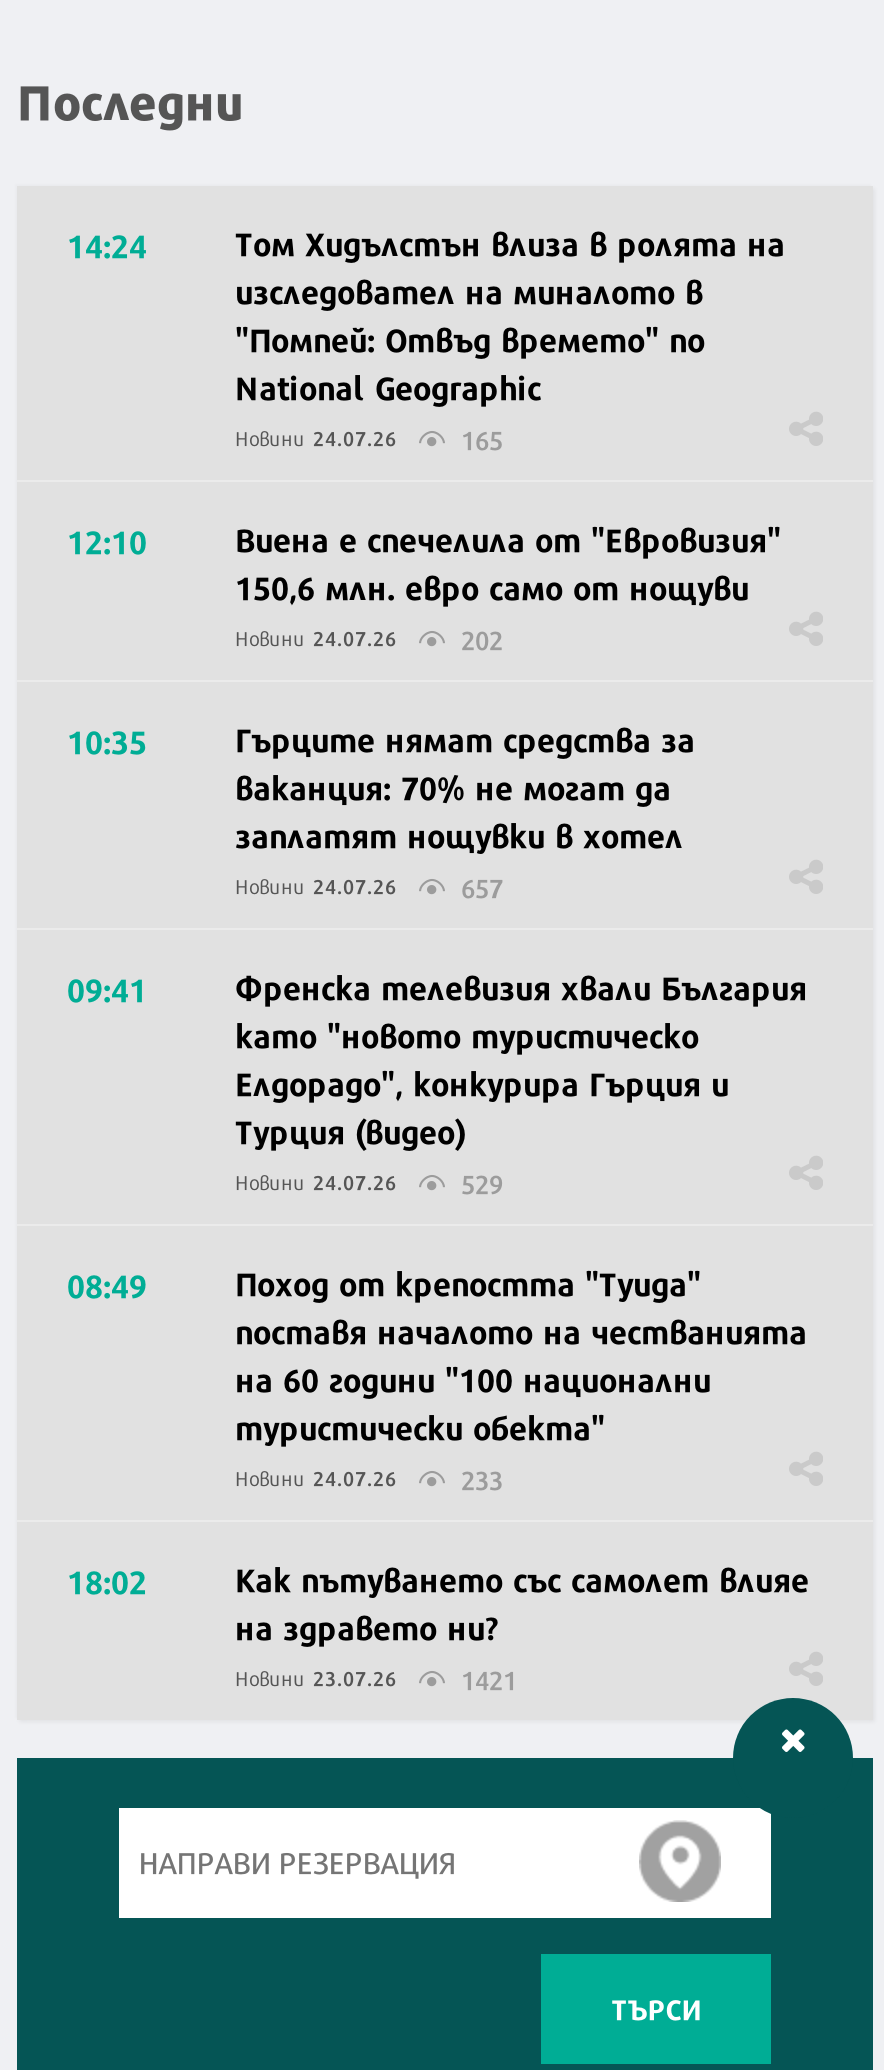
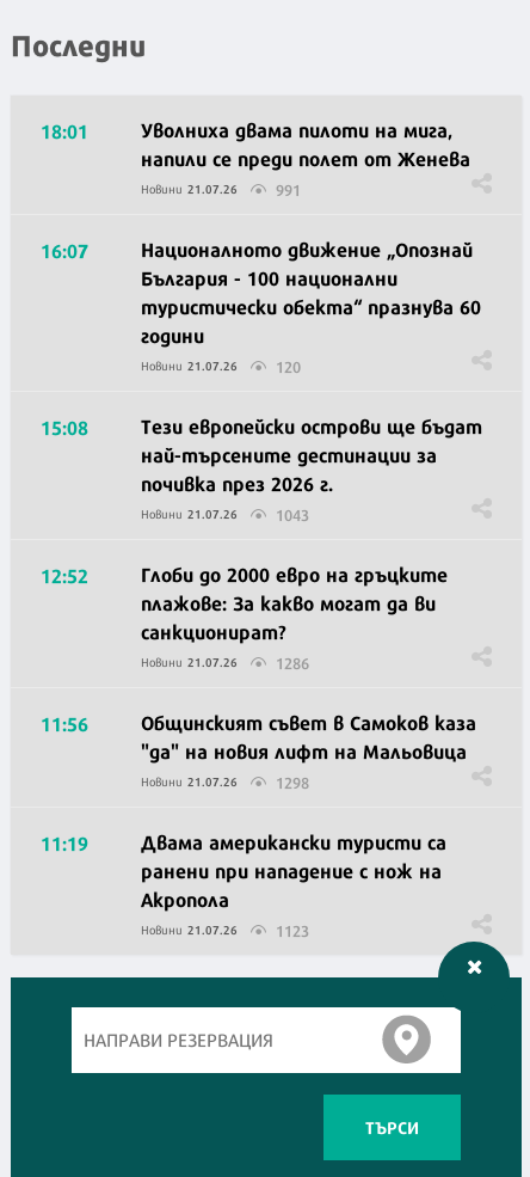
[67,215,785,457] 14:24 | Том Хидълстън влиза в ролята на | изследовател на миналото в | "Помпей: Отвъд времето" по | National Geographic | Новини 24.07.26 | 165 -> [41,113,470,200] 18:01 | Уволниха двама пилоти на мига, | напили се преди полет от Женева | Новини 21.07.26 | 991
[67,511,781,657] 12:10 | Виена е спечелила от "Евровизия" | 150,6 млн. евро само от нощуви | Новини 24.07.26 | 202 -> [41,233,481,377] 16:07 | Националното движение „Опознай | България - 100 национални | туристически обекта“ празнува 60 | години | Новини 21.07.26 | 120
[67,711,695,905] 10:35 | Гърците нямат средства за | ваканция: 70% не могат да | заплатят нощувки в хотел | Новини 24.07.26 | 657 -> [41,409,482,525] 15:08 | Тези европейски острови ще бъдат | най-търсените дестинации за | почивка през 2026 г. | Новини 21.07.26 | 1043
[67,959,807,1201] 09:41 | Френска телевизия хвали България | като "новото туристическо | Елдорадо", конкурира Гърция и | Турция (видео) | Новини 24.07.26 | 529 -> [41,558,448,673] 12:52 | Глоби до 2000 евро на гръцките | плажове: За какво могат да ви | санкционират? | Новини 21.07.26 | 1286
[67,1255,807,1497] 08:49 | Поход от крепостта "Туида" | поставя началото на честванията | на 60 години "100 национални | туристически обекта" | Новини 24.07.26 | 233 -> [41,706,476,793] 11:56 | Общинският съвет в Самоков каза | "да" на новия лифт на Мальовица | Новини 21.07.26 | 1298
[67,1551,809,1697] 18:02 | Как пътуването със самолет влияе | на здравето ни? | Новини 23.07.26 | 1421 -> [41,825,446,941] 11:19 | Двама американски туристи са | ранени при нападение с нож на | Акропола | Новини 21.07.26 | 1123

